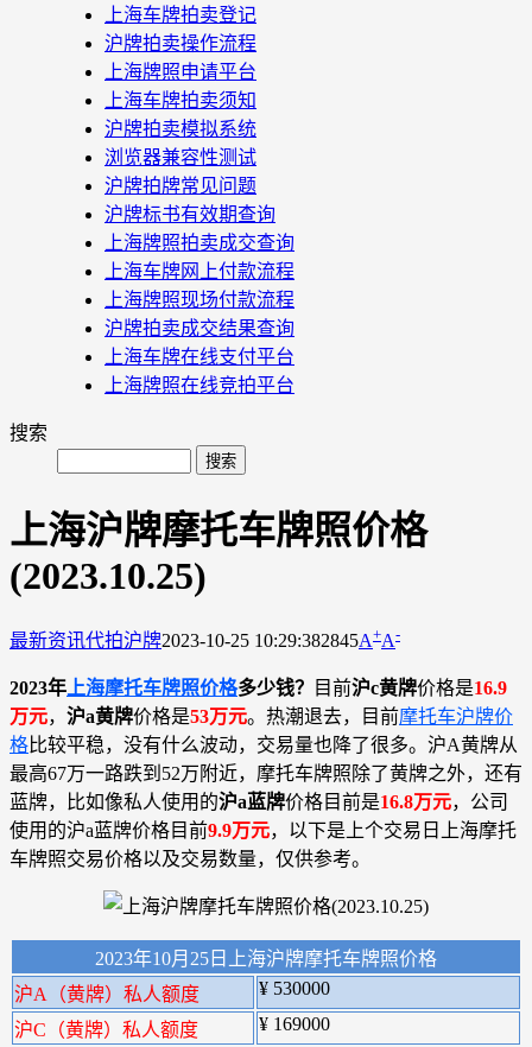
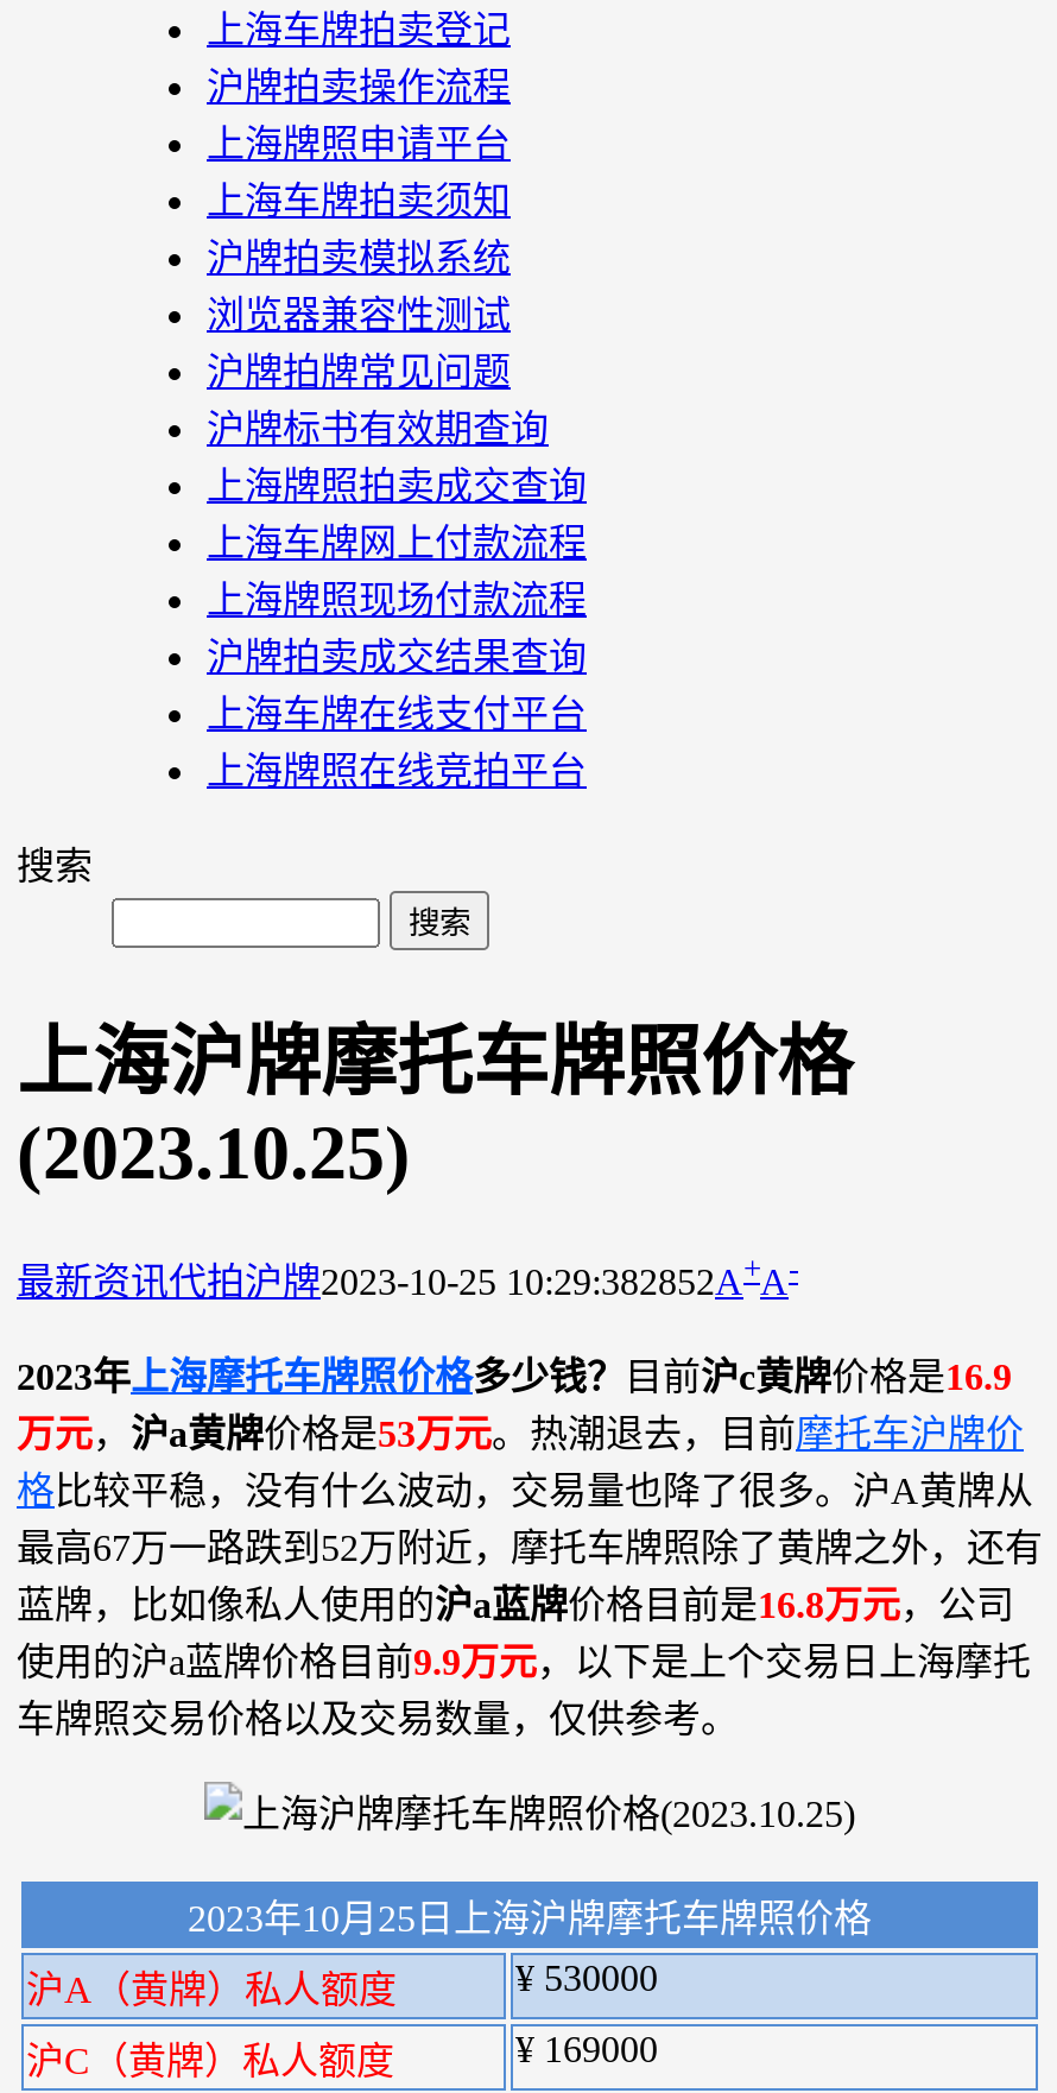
[9,625,400,650] 最新资讯代拍沪牌2023-10-25 10:29:382845A+A- -> [17,1251,798,1302] 最新资讯代拍沪牌2023-10-25 10:29:382852A+A-

